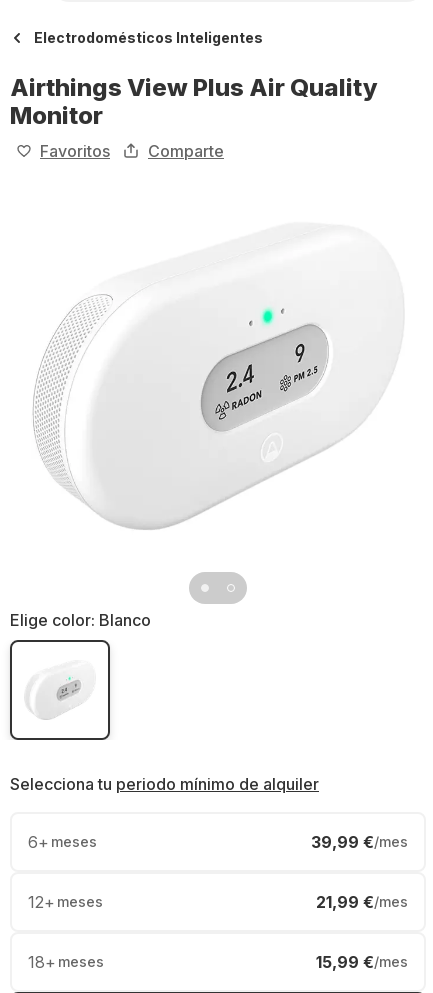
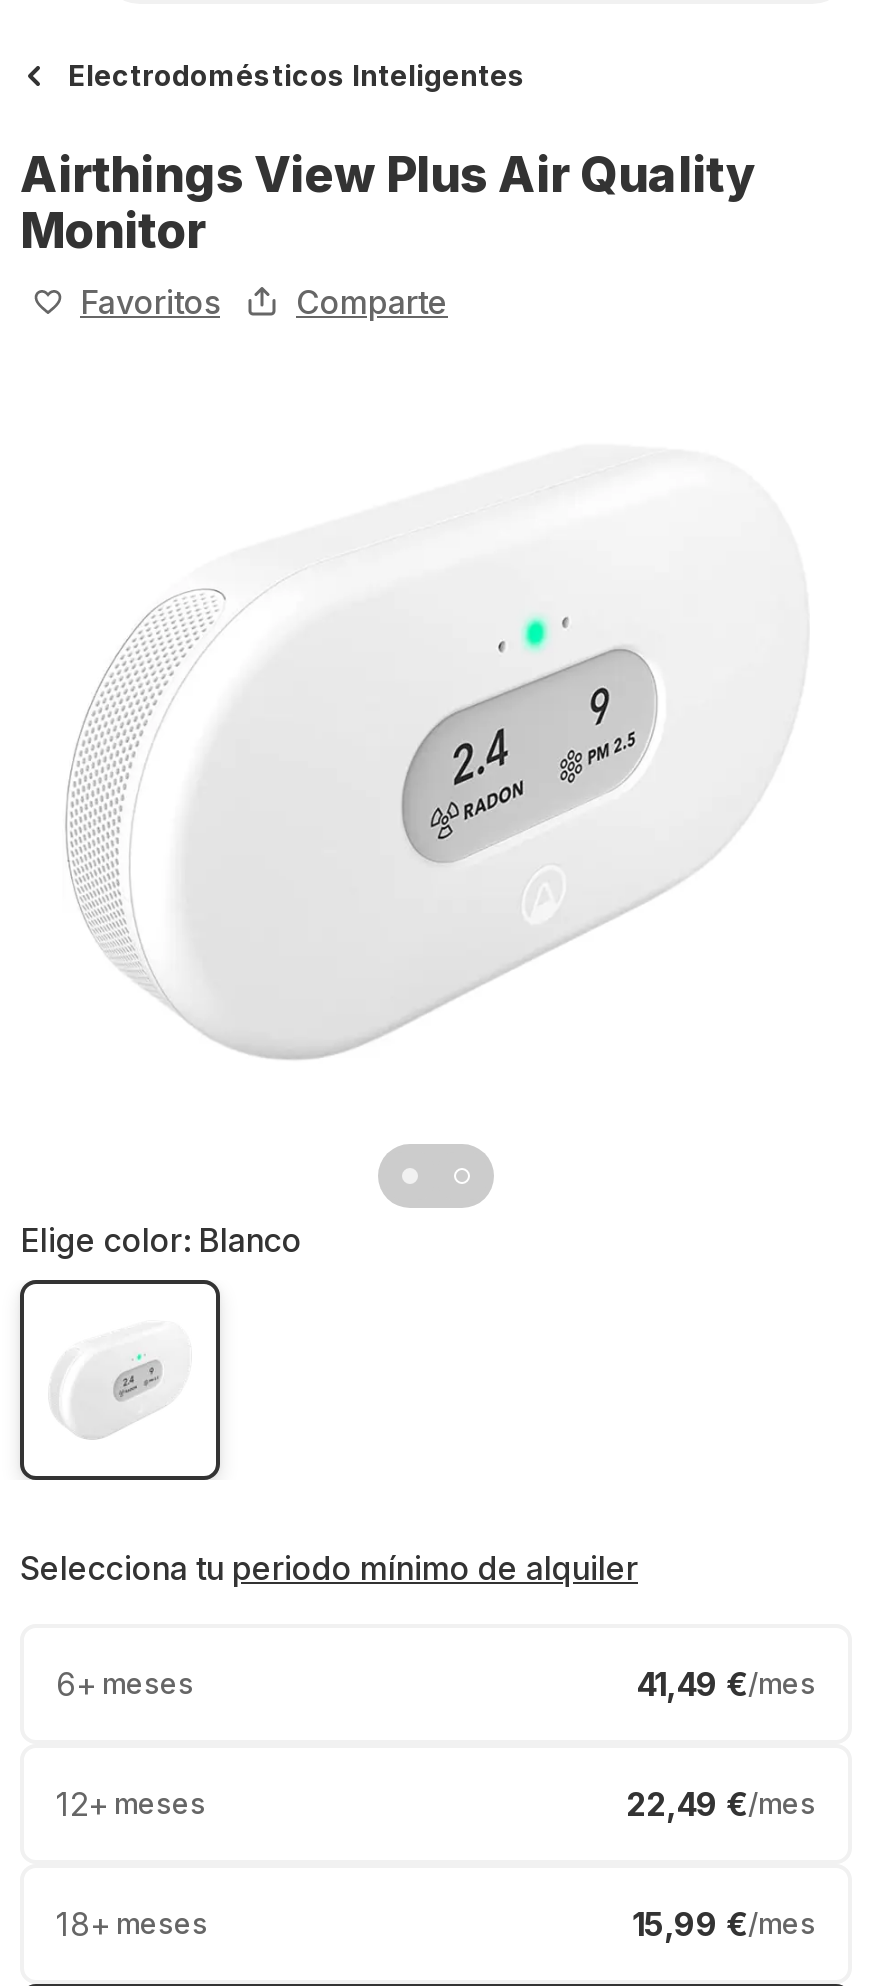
[311,832,408,852] 39,99 €/mes -> [636,1664,816,1704] 41,49 €/mes
[316,892,408,912] 21,99 €/mes -> [626,1784,816,1824] 22,49 €/mes

